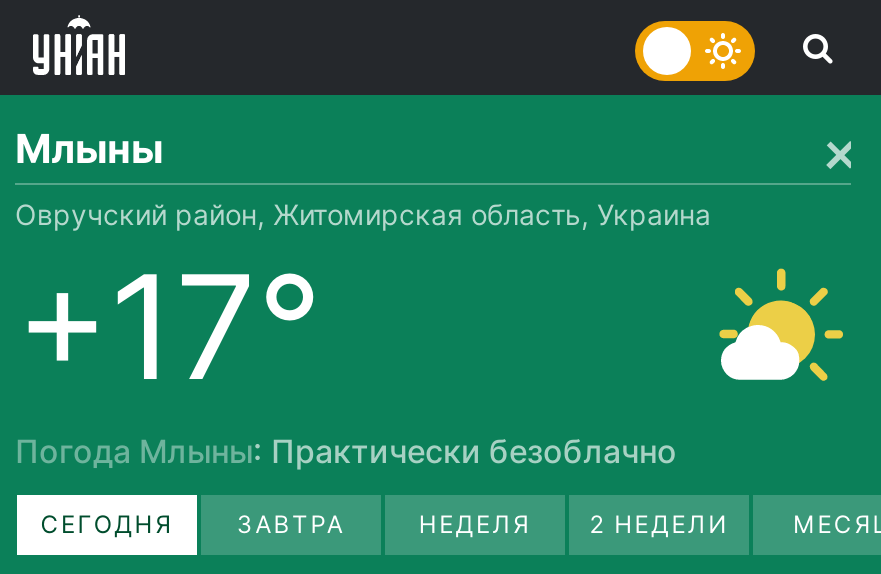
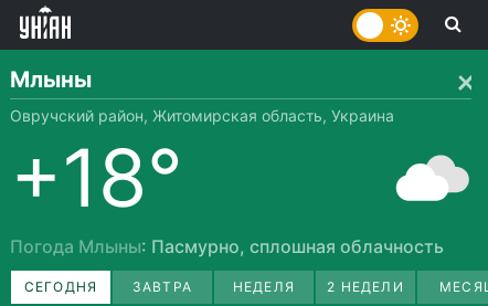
[15,239,847,471] [image] | +17° | Погода Млыны: Практически безоблачно -> [10,129,470,257] [image] | +18° | Погода Млыны: Пасмурно, сплошная облачность

